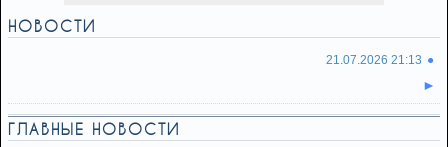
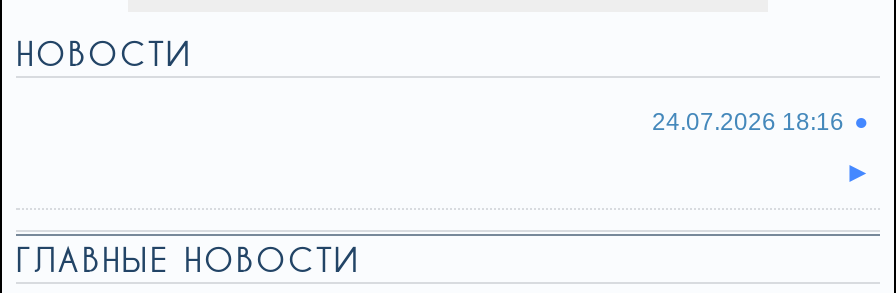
[326,53,422,67] 21.07.2026 21:13 -> [652,108,844,136] 24.07.2026 18:16

